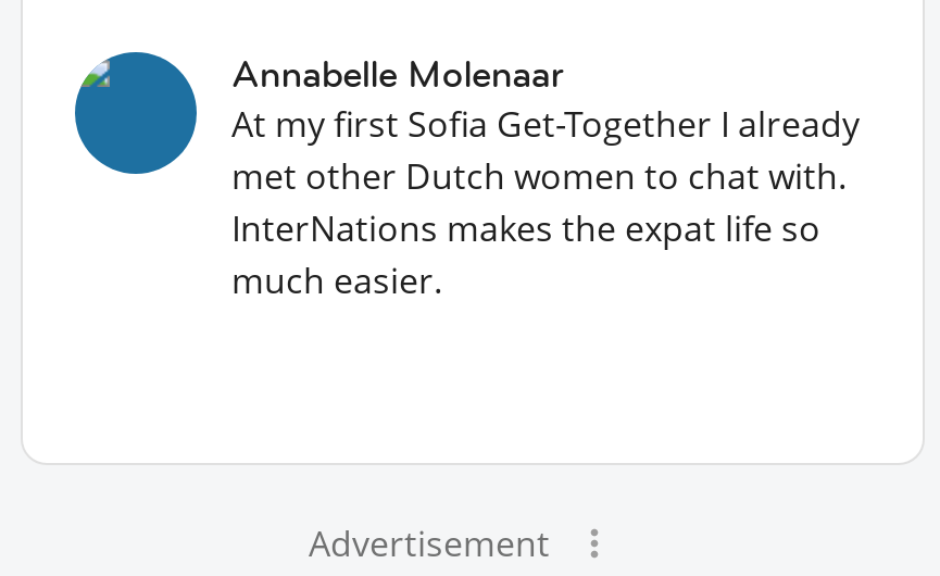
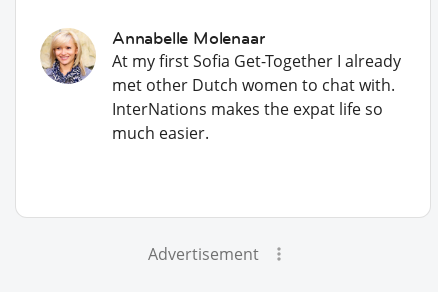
[73,50,199,176] [image] -> [39,28,97,85] [image]

